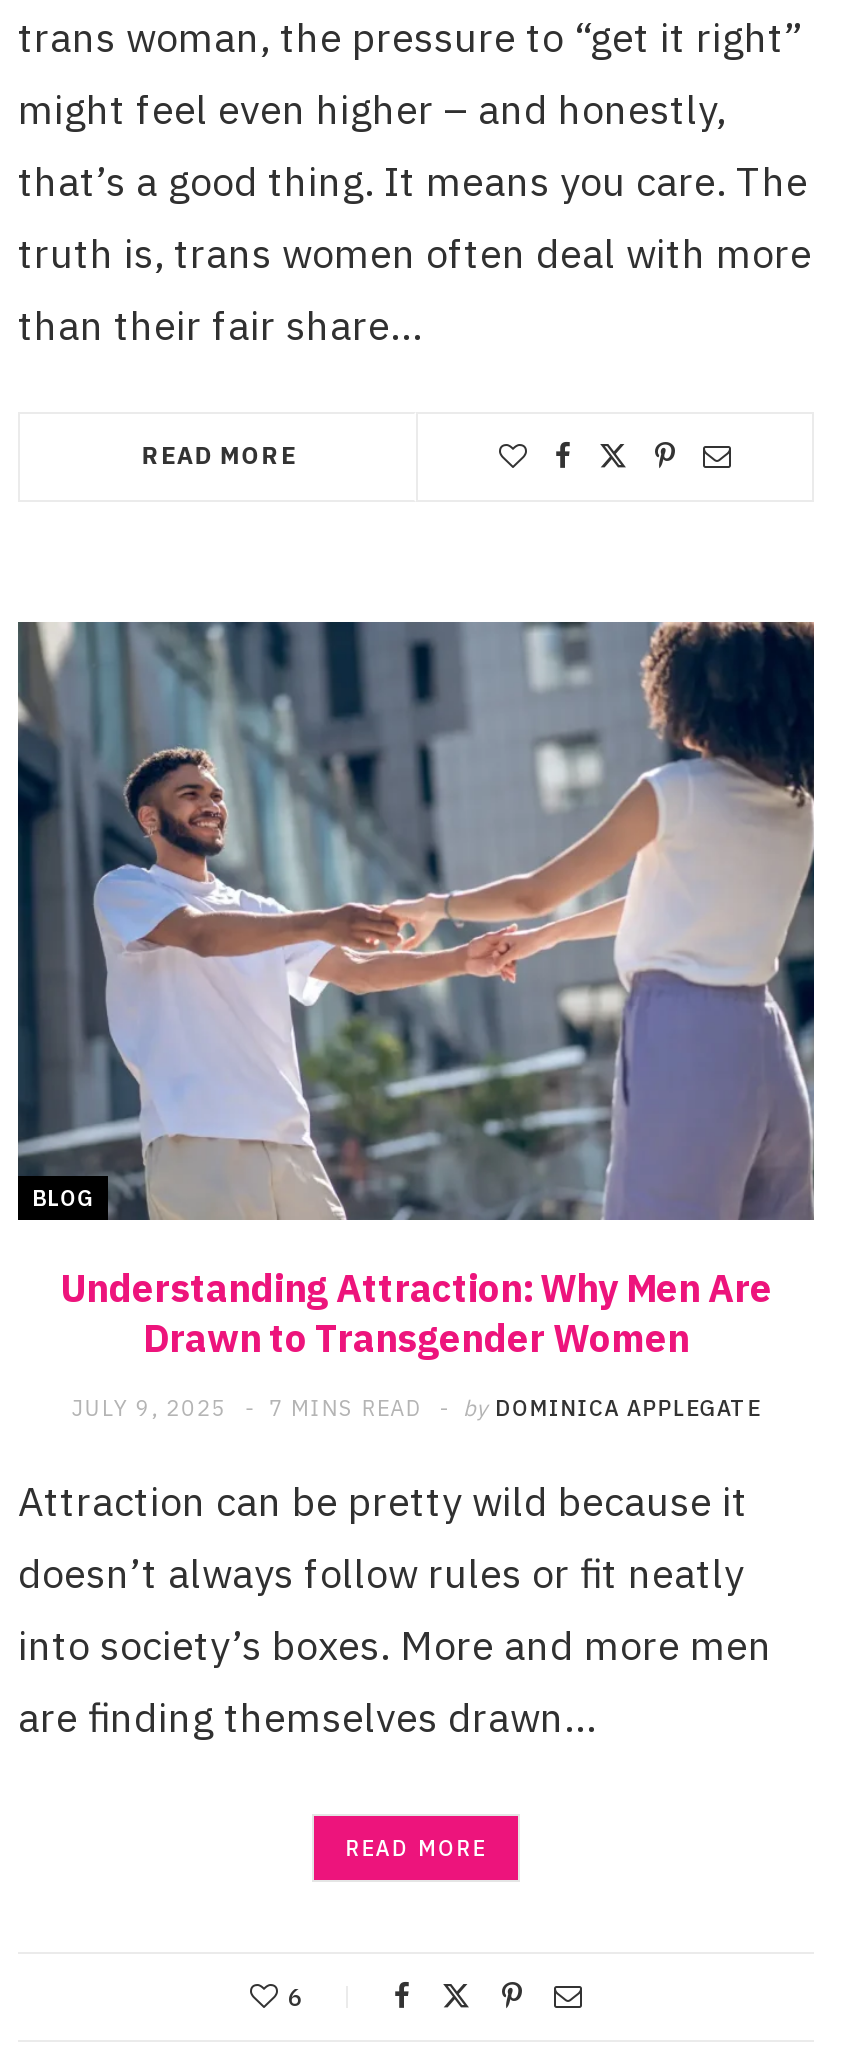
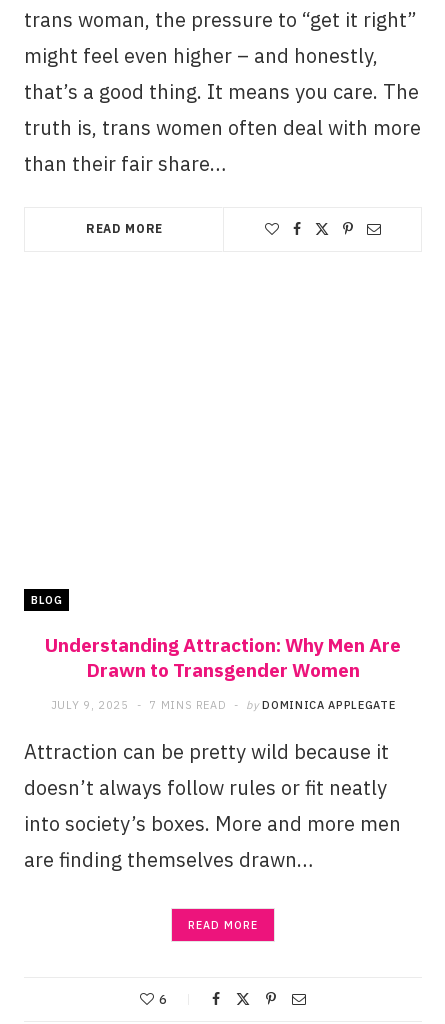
[16,620,816,1222] [image] -> none

